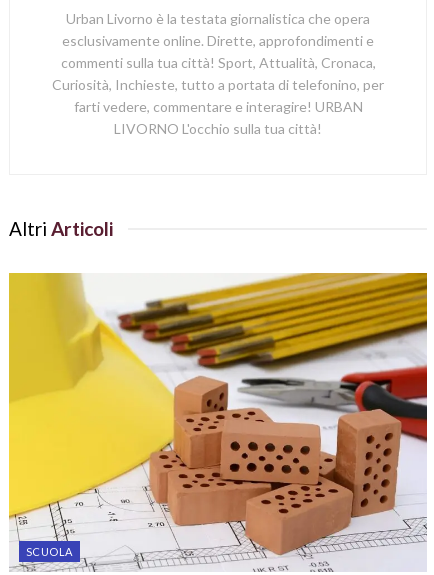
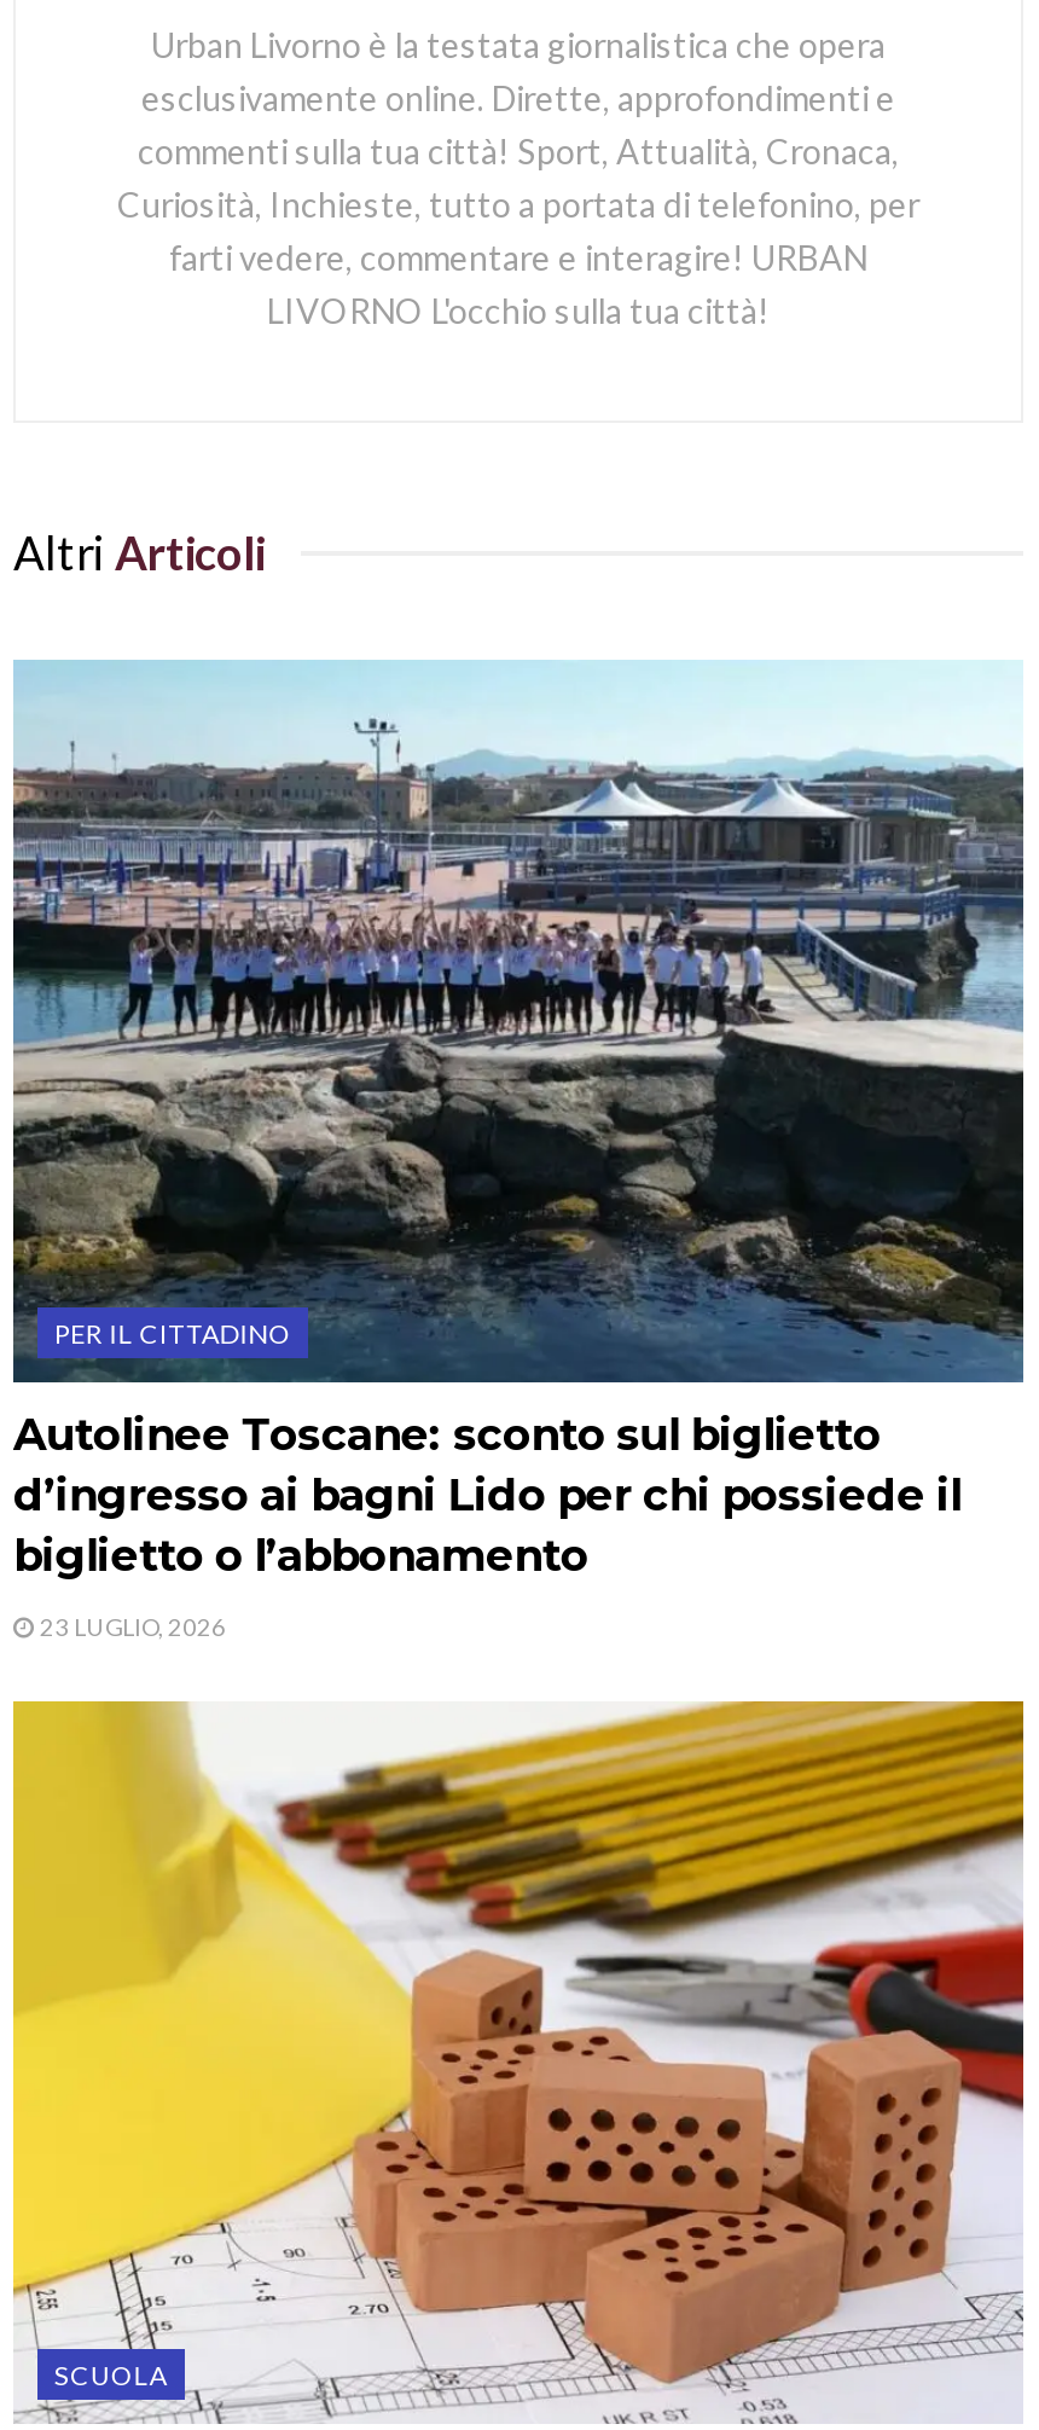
none -> [11,660,1026,1641] [image] | PER IL CITTADINO | Autolinee Toscane: sconto sul biglietto | d’ingresso ai bagni Lido per chi possiede il | biglietto o l’abbonamento | 23 LUGLIO, 2026

